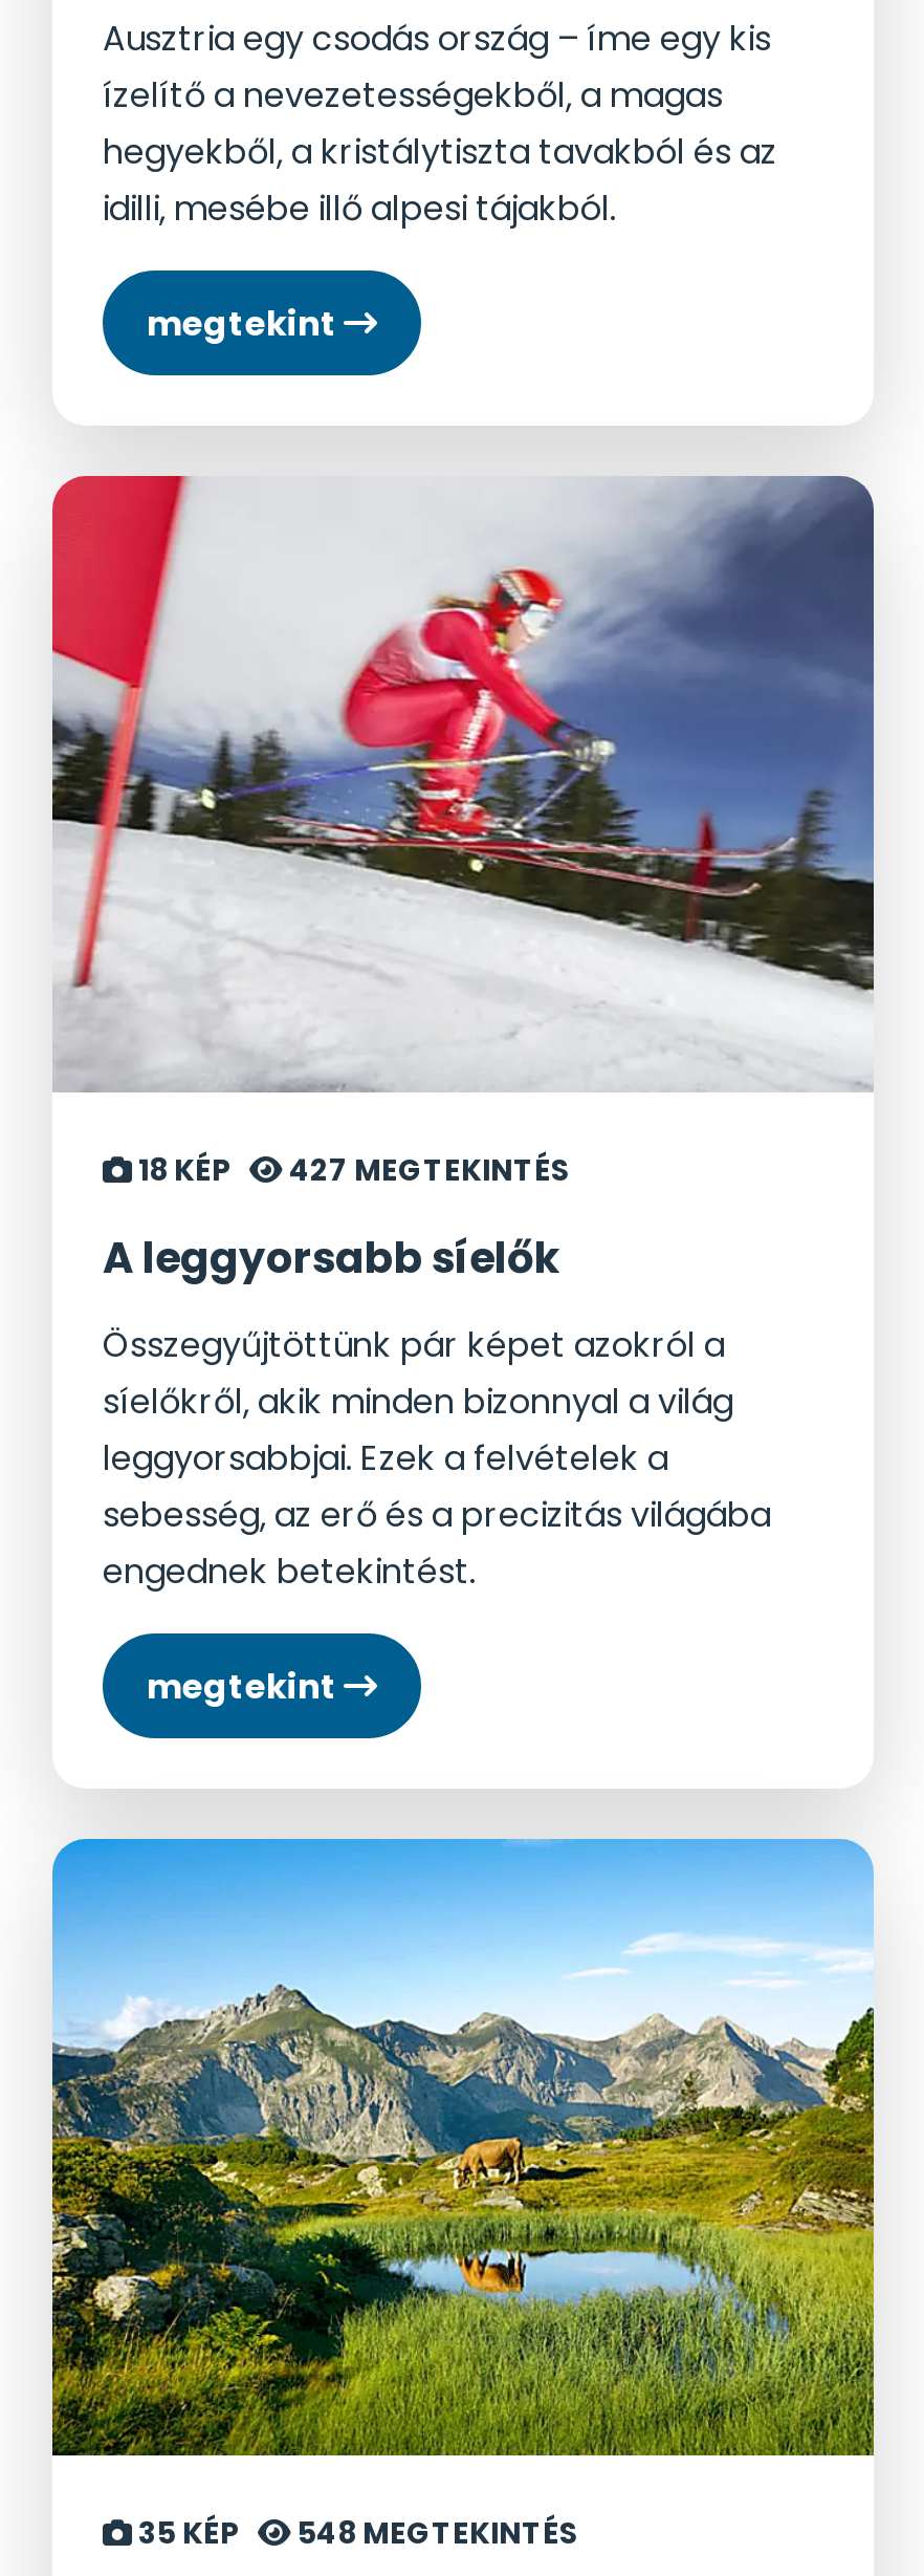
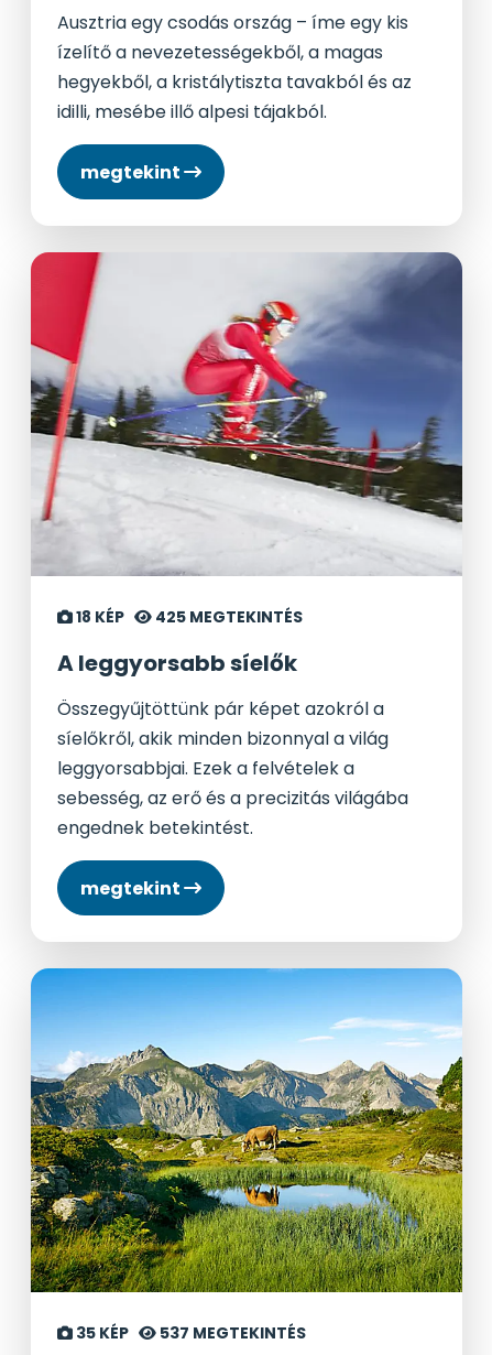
[283,1149,570,1191] 427 MEGTEKINTÉS -> [152,606,303,628] 425 MEGTEKINTÉS
[132,2512,578,2554] 35 KÉP 548 MEGTEKINTÉS -> [73,1322,306,1344] 35 KÉP 537 MEGTEKINTÉS

